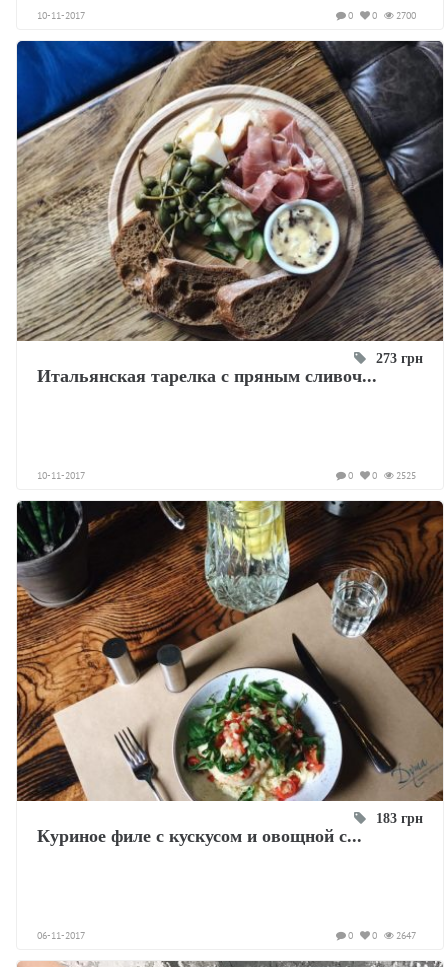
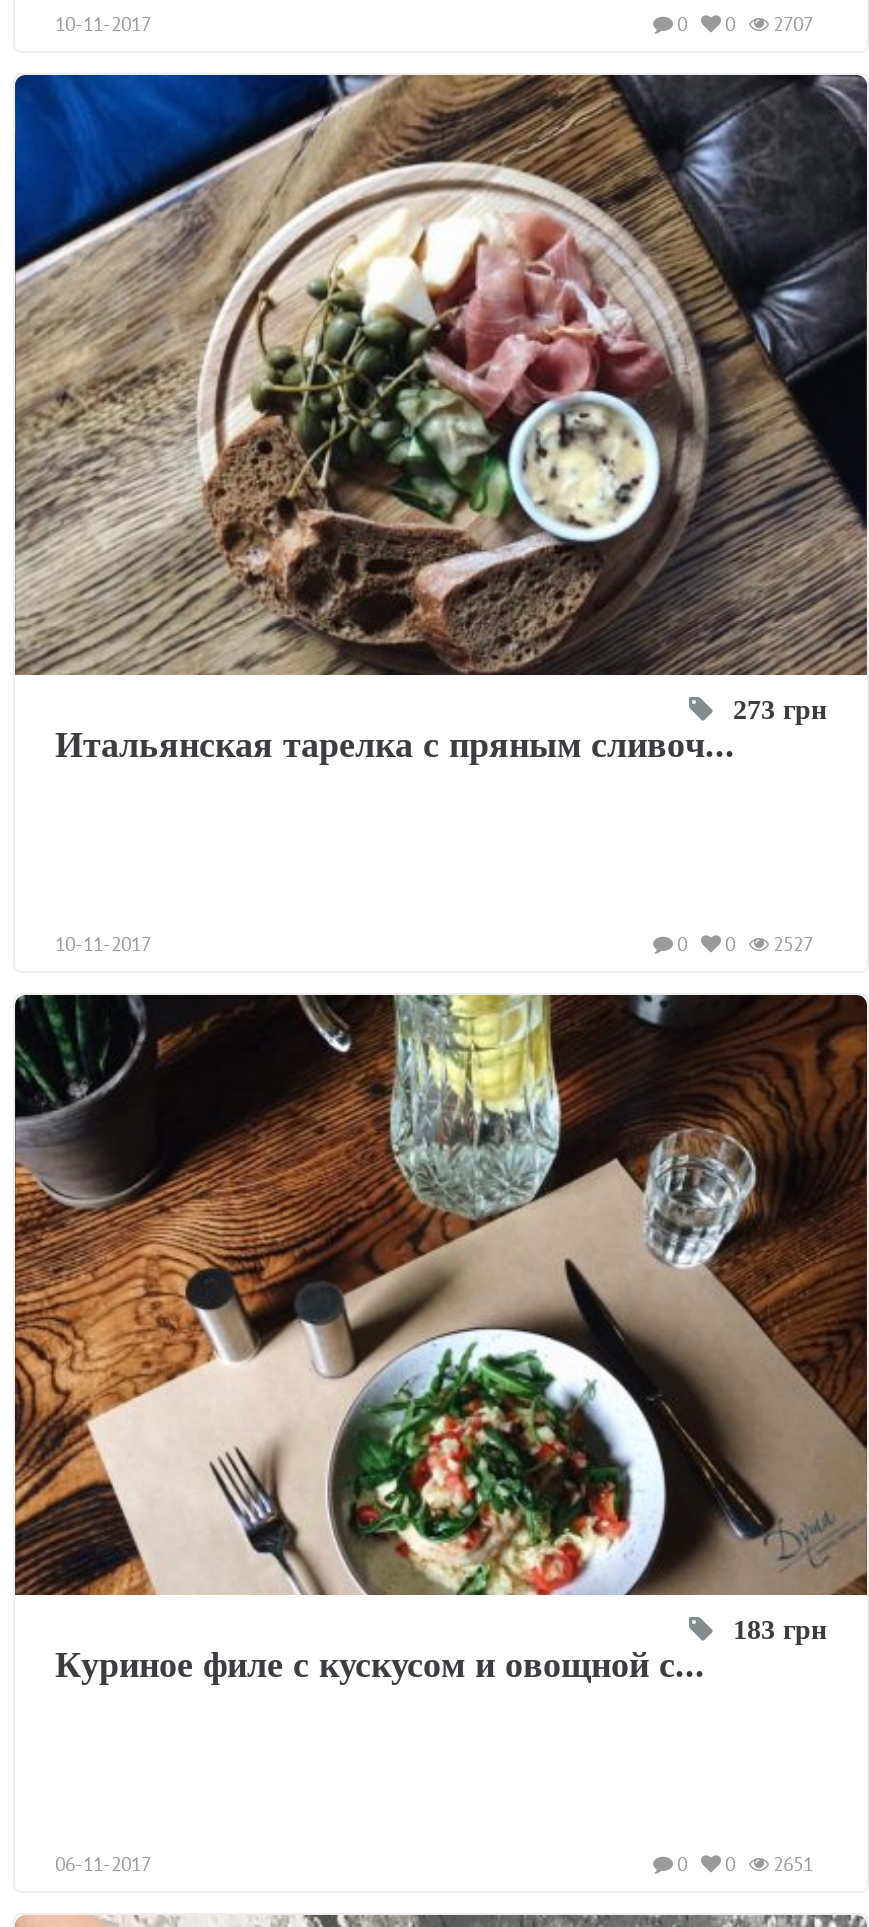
[348,9,416,22] 0 0 2700 -> [677,11,813,37] 0 0 2707
[348,469,416,482] 0 0 2525 -> [677,931,813,957] 0 0 2527
[348,929,416,942] 0 0 2647 -> [677,1851,813,1877] 0 0 2651

